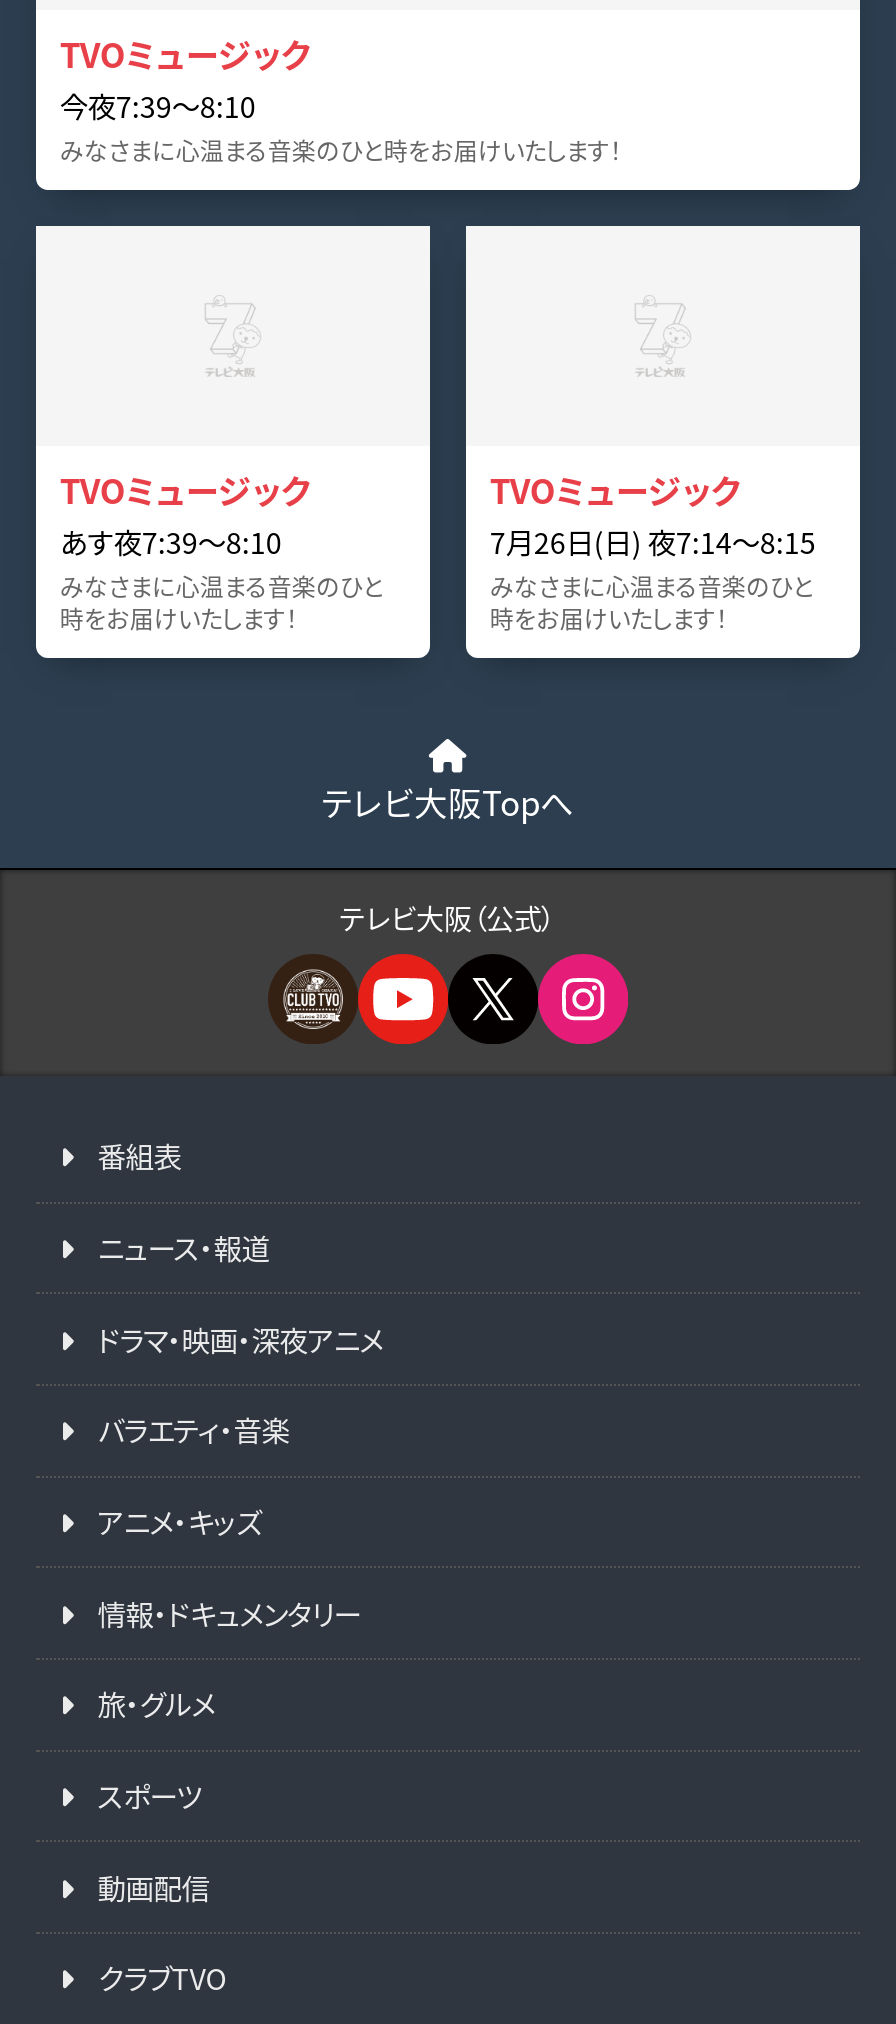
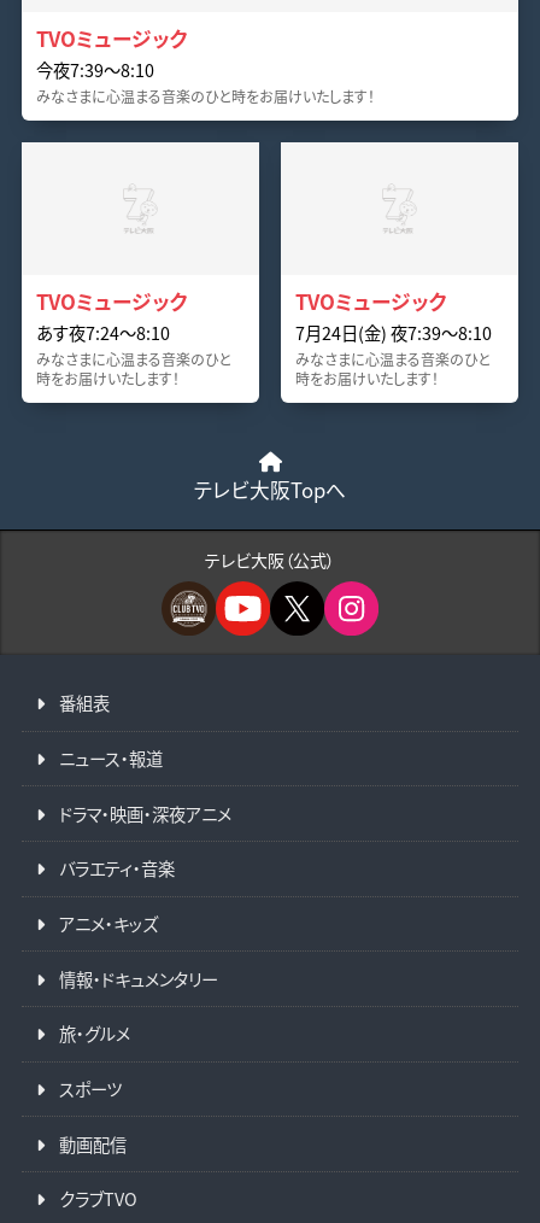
[60,521,282,563] あす夜7:39〜8:10 -> [36,320,170,346] あす夜7:24〜8:10
[490,521,816,563] 7月26日(日) 夜7:14〜8:15 -> [295,320,492,346] 7月24日(金) 夜7:39〜8:10

